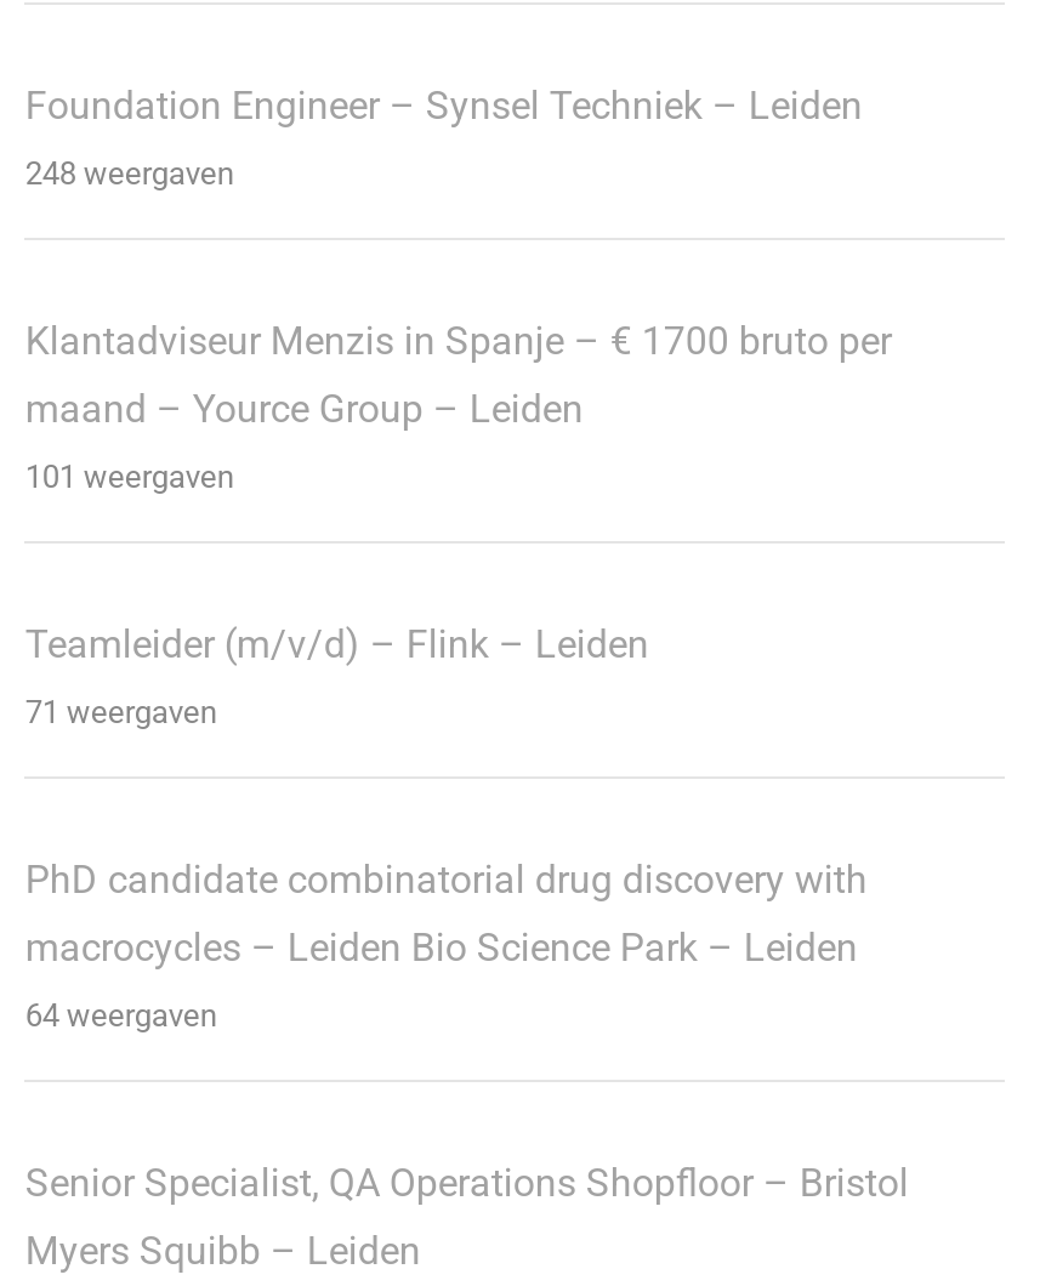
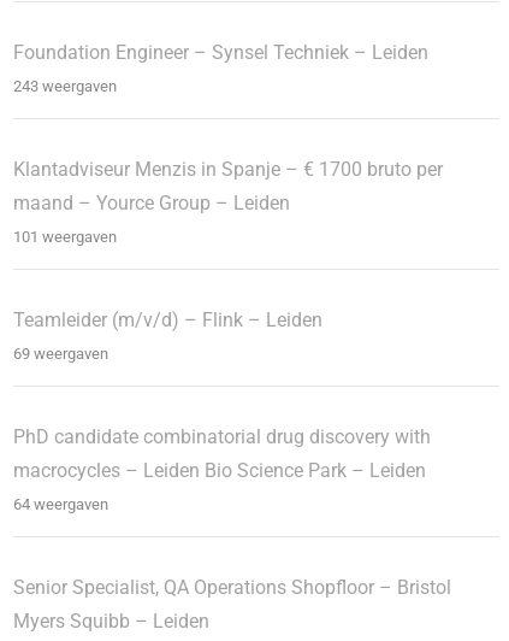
[25,155,234,191] 248 weergaven -> [14,77,117,95] 243 weergaven
[25,693,217,730] 71 weergaven -> [14,344,109,362] 69 weergaven

